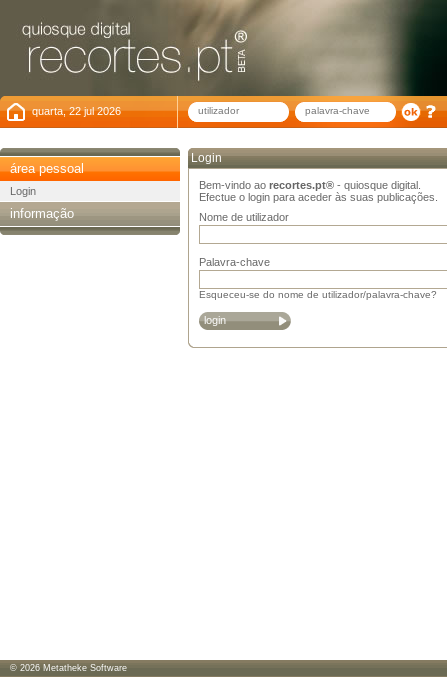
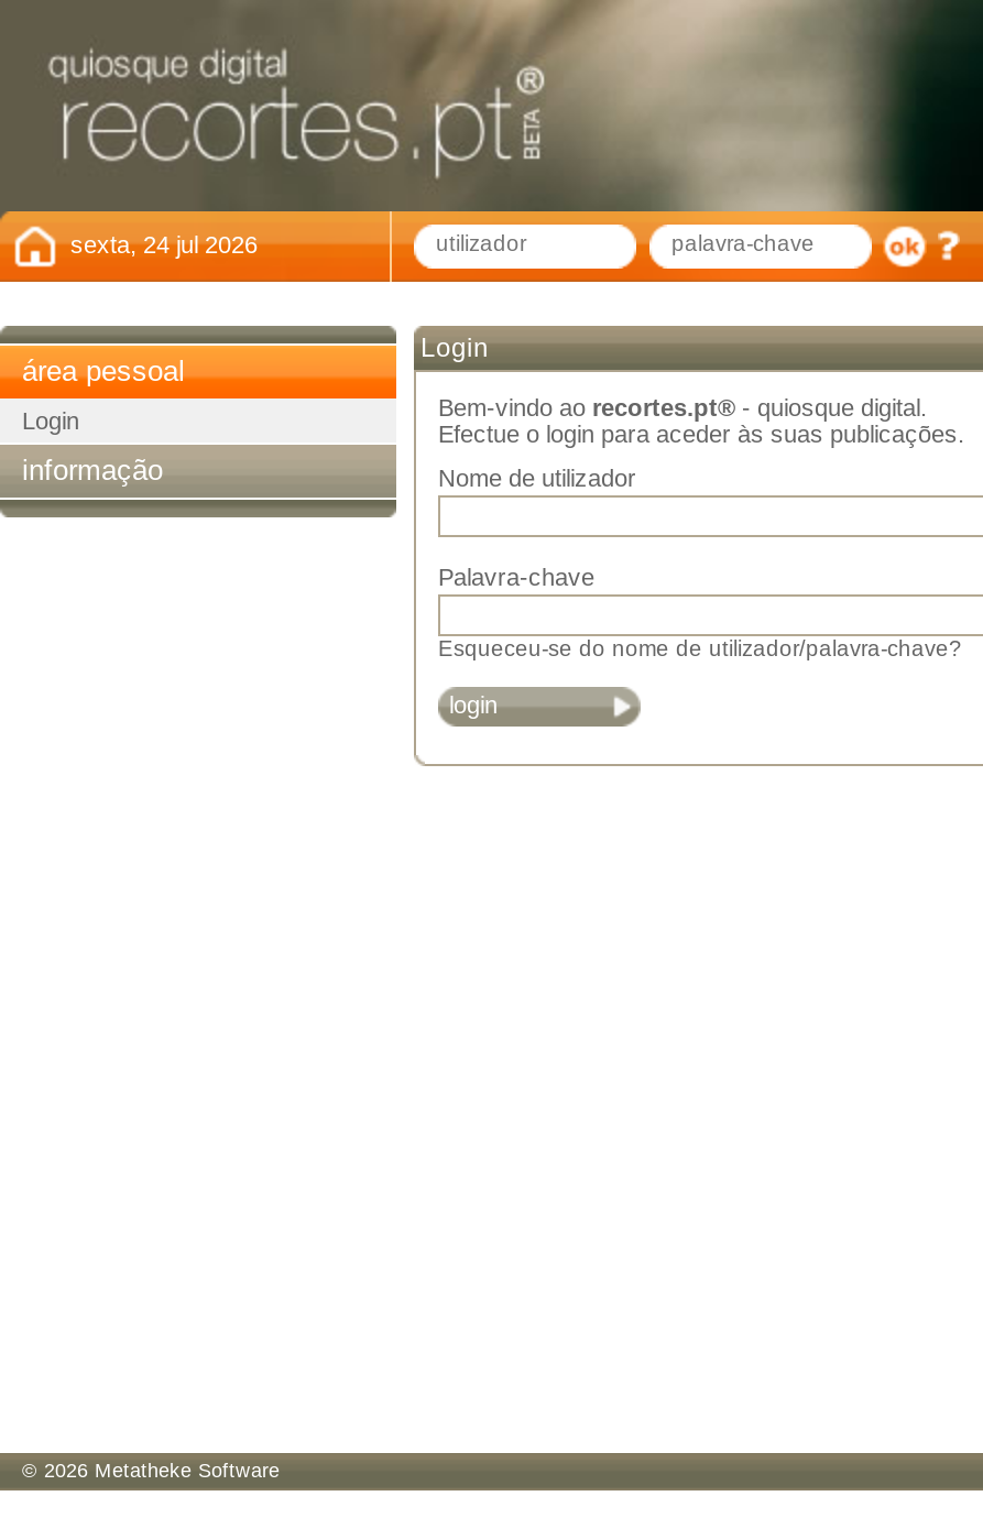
[32,105,121,117] quarta, 22 jul 2026 -> [70,231,258,258] sexta, 24 jul 2026

